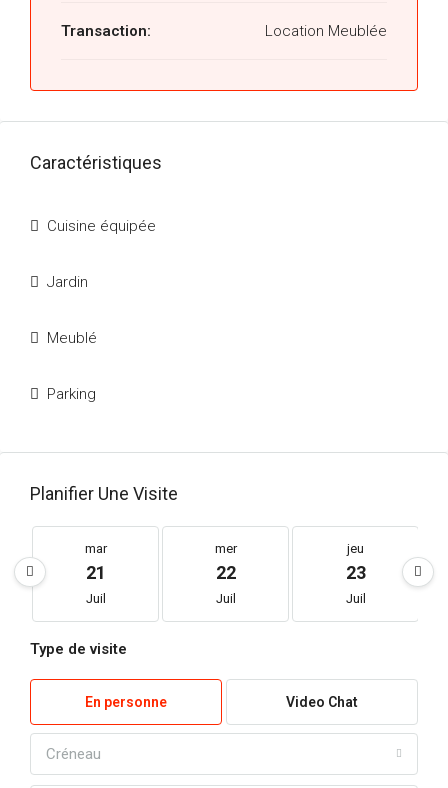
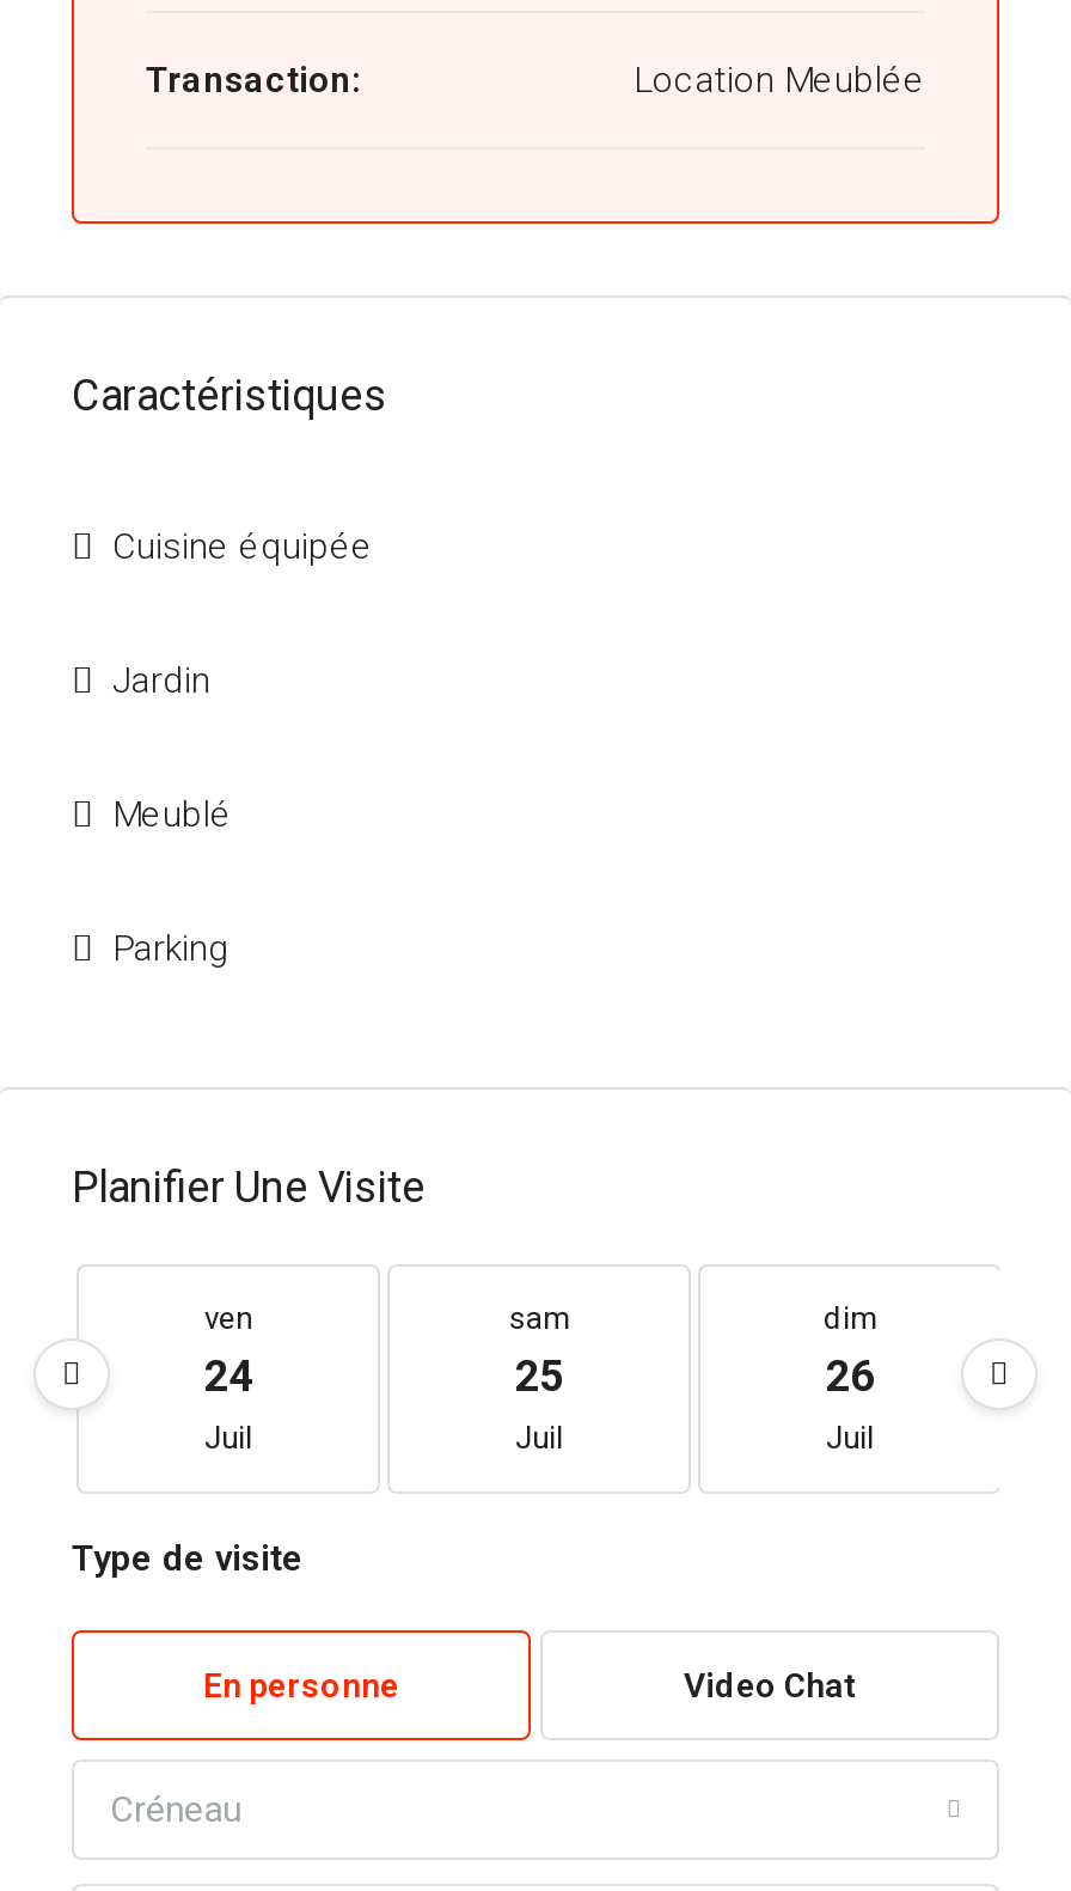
[84,541,106,583] mar | 21 -> [204,1300,252,1401] ven | 24
[214,541,236,583] mer | 22 -> [509,1300,569,1401] sam | 25
[345,541,365,583] jeu | 23 -> [824,1300,876,1401] dim | 26

